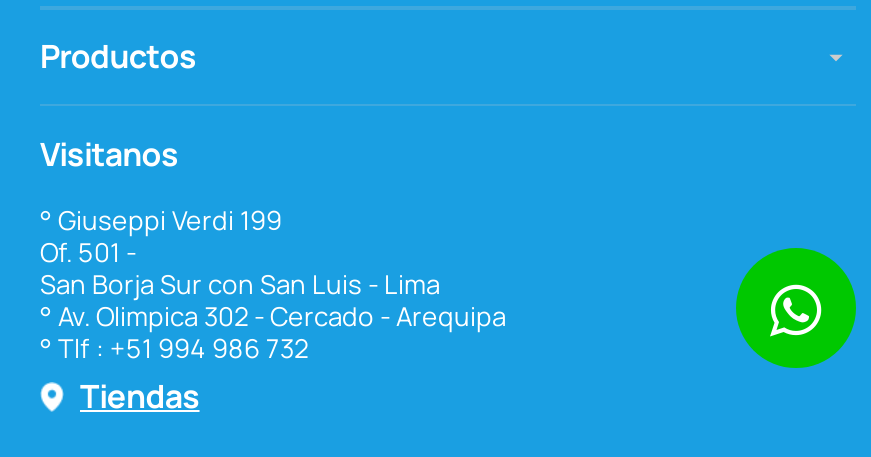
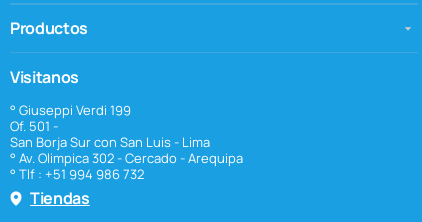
[734,246,858,370] [image] -> none

